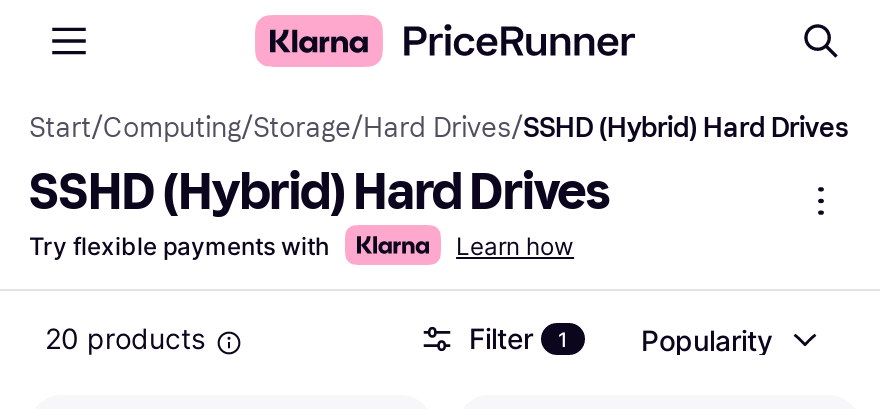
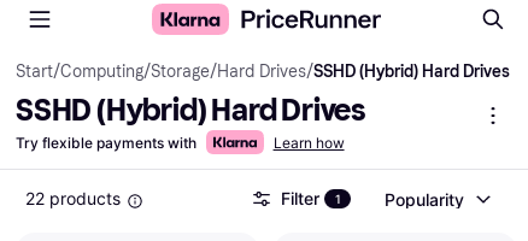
[45,321,205,355] 20 products -> [25,188,121,208] 22 products

